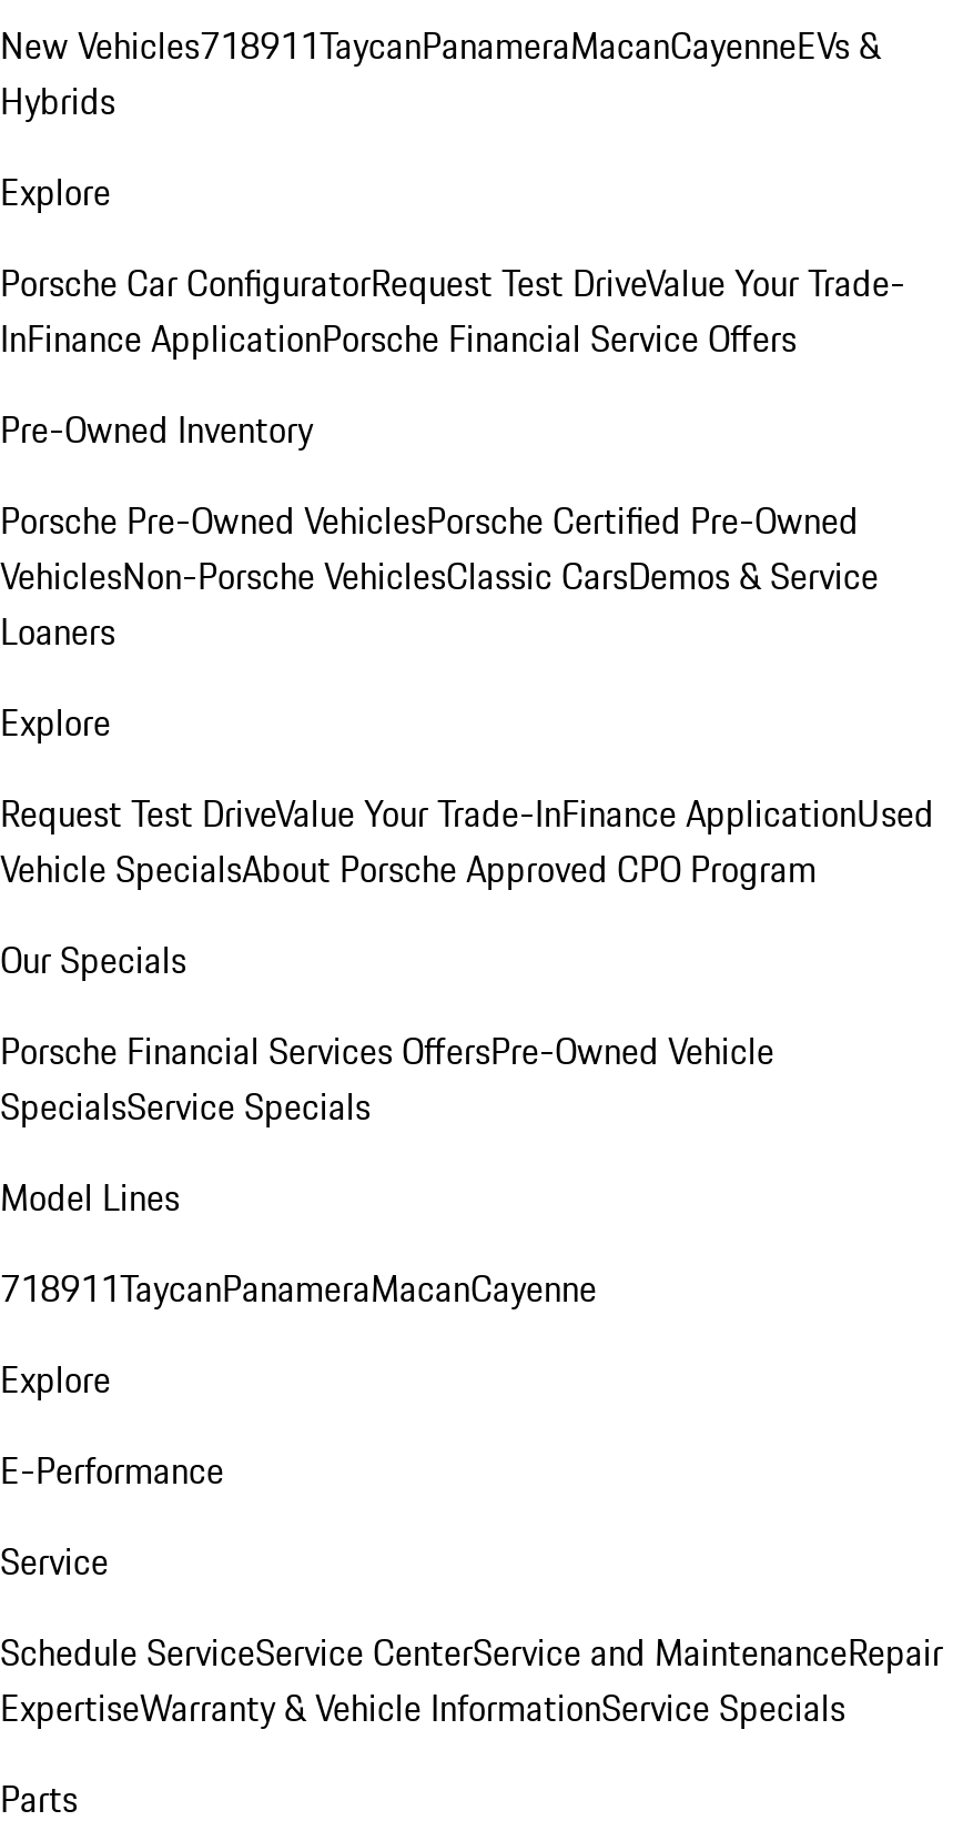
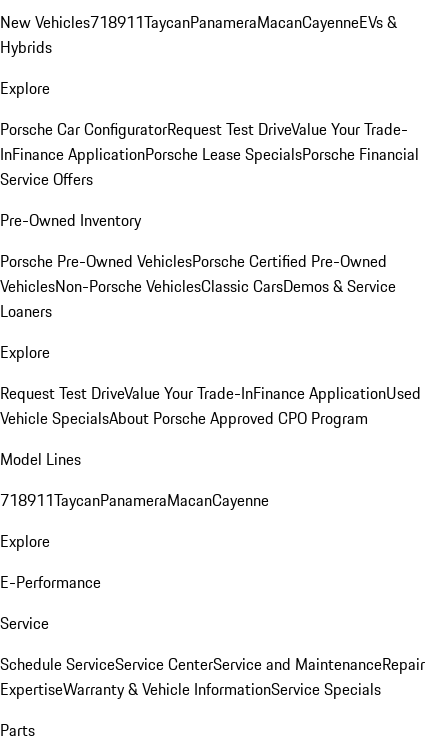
[0,312,797,365] InFinance ApplicationPorsche Financial Service Offers -> [0,142,419,191] InFinance ApplicationPorsche Lease SpecialsPorsche Financial | Service Offers
moved [0,403,934,896] -> [0,208,421,430]: Pre-Owned Inventory | Porsche Pre-Owned VehiclesPorsche Certified Pre-Owned | VehiclesNon-Porsche VehiclesClassic CarsDemos & Service | Loaners | Explore | Request Test DriveValue Your Trade-InFinance ApplicationUsed | Vehicle SpecialsAbout Porsche Approved CPO Program
[0,933,774,1133] Our Specials | Porsche Financial Services OffersPre-Owned Vehicle | SpecialsService Specials -> none

